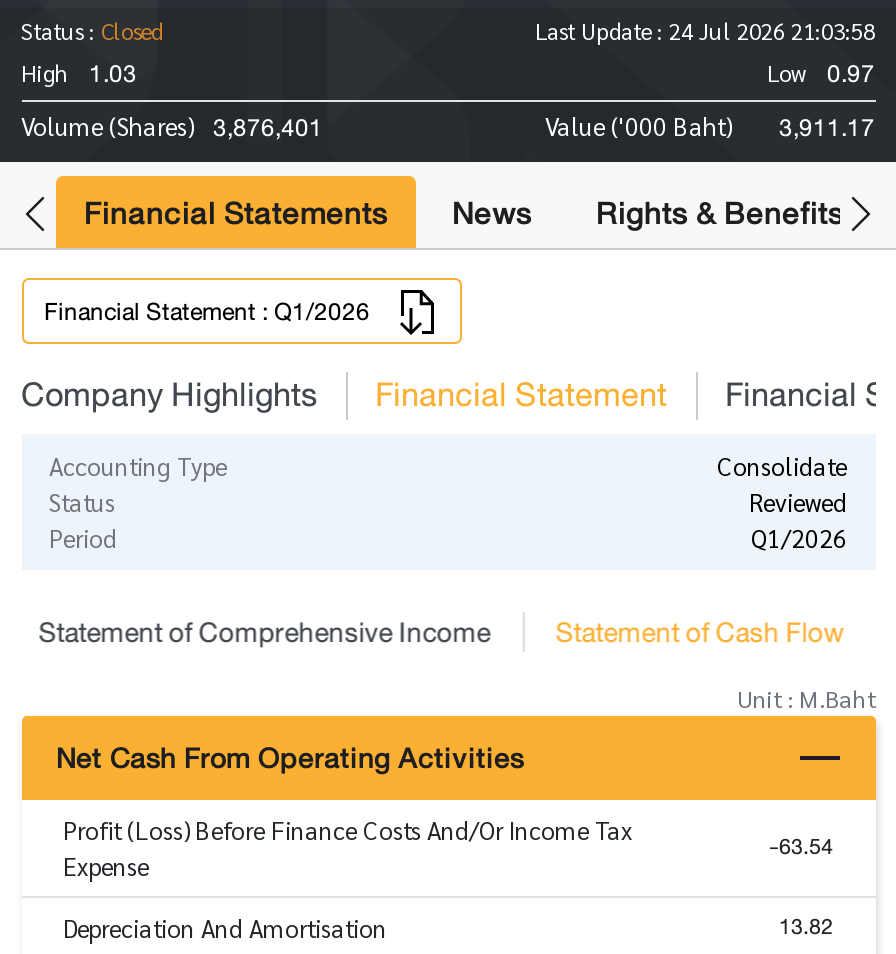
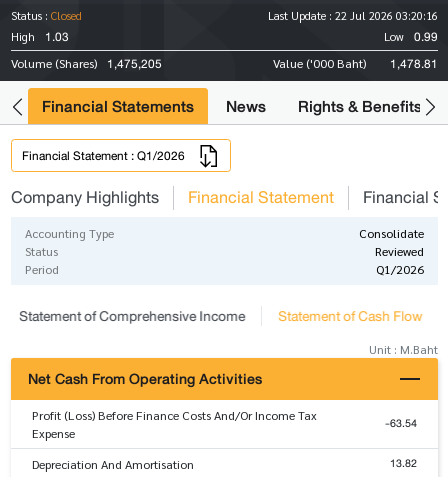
[535,16,875,46] Last Update : 24 Jul 2026 21:03:58 -> [267,8,437,23] Last Update : 22 Jul 2026 03:20:16
[767,52,875,94] Low 0.97 -> [383,26,437,47] Low 0.99
[21,106,323,148] Volume (Shares) 3,876,401 -> [10,53,161,74] Volume (Shares) 1,475,205
[545,106,875,148] Value ('000 Baht) 3,911.17 -> [272,53,437,74] Value ('000 Baht) 1,478.81

